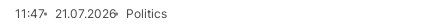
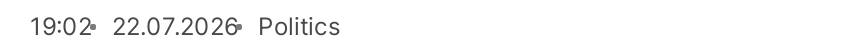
[15,6,116,21] 11:47 | 21.07.2026 -> [30,11,238,41] 19:02 | 22.07.2026

